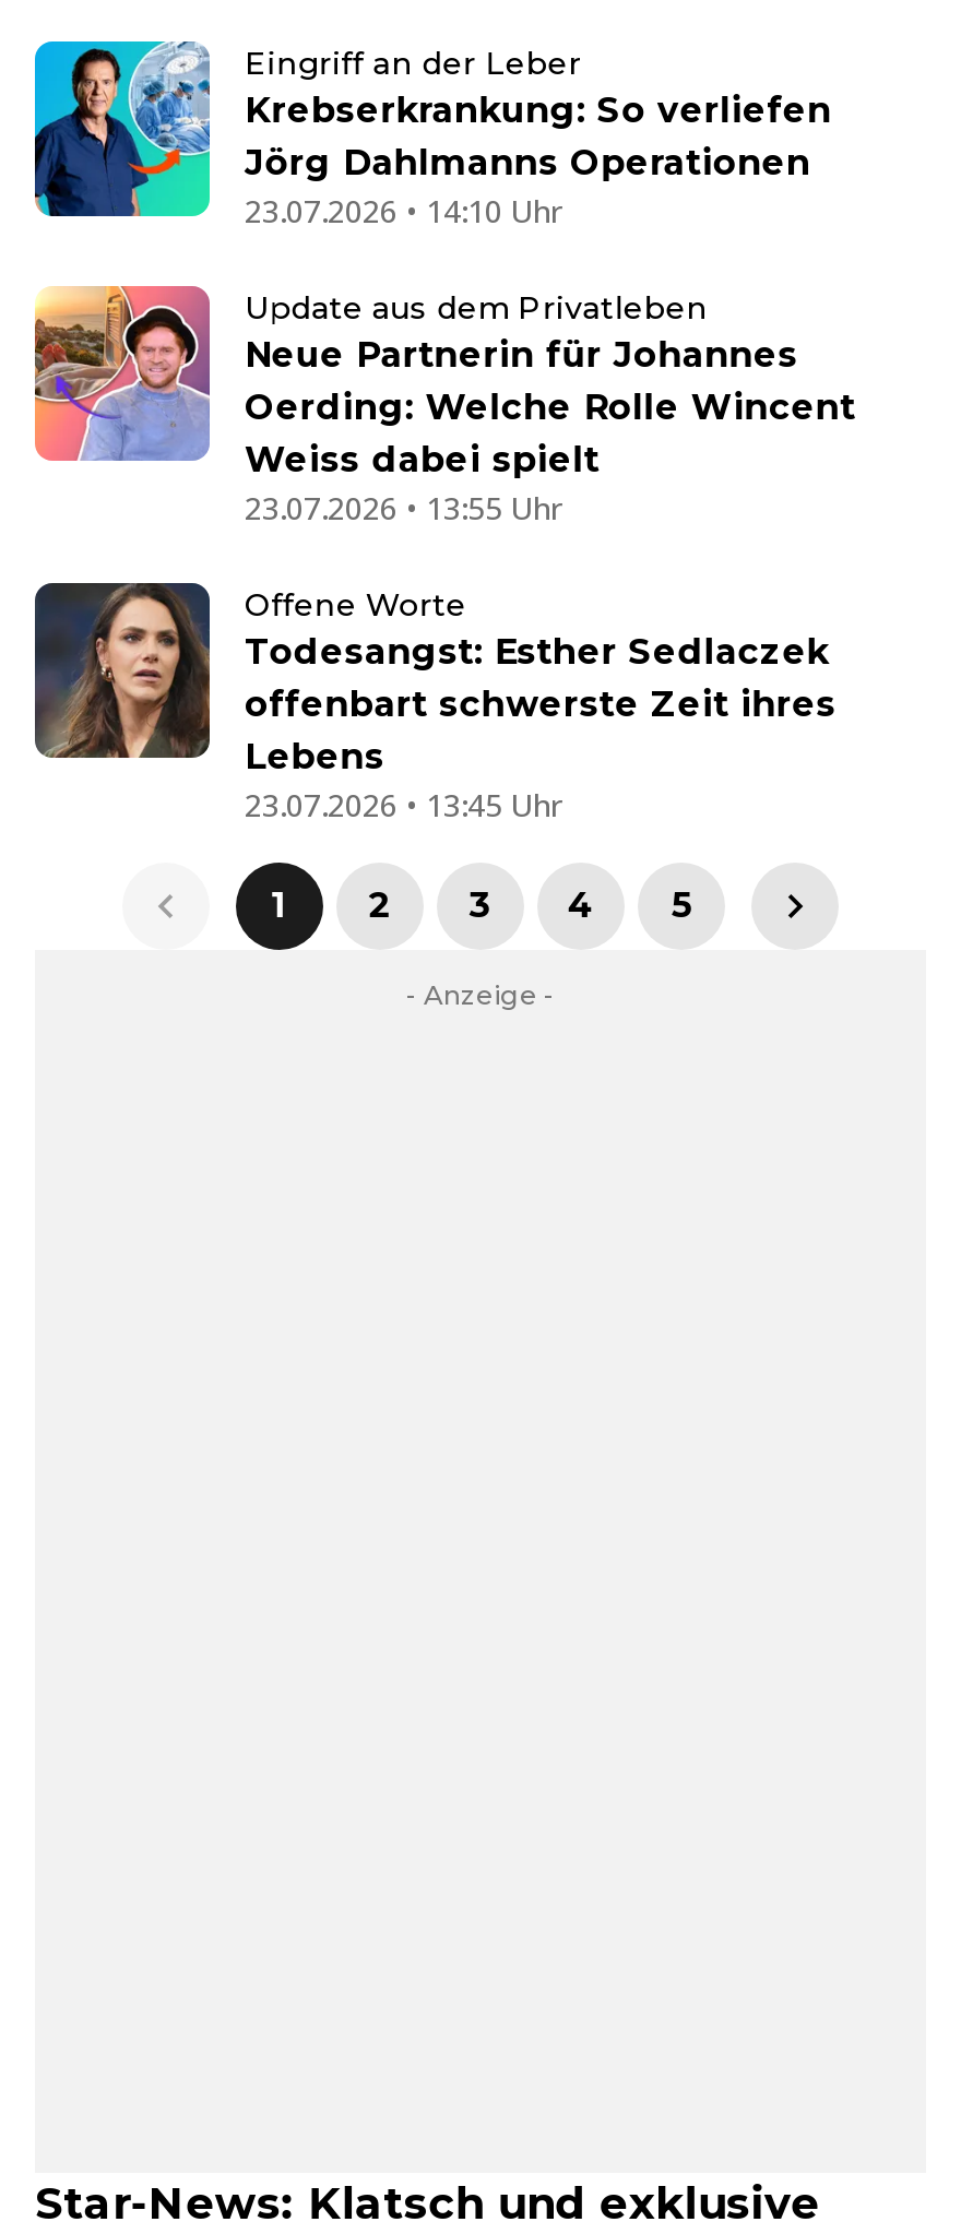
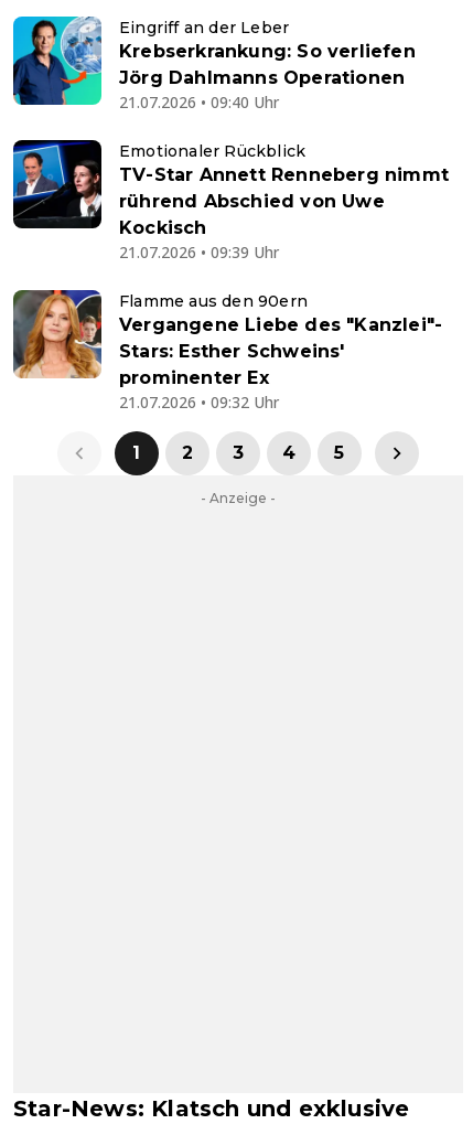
[245,190,561,231] 23.07.2026 • 14:10 Uhr -> [119,92,279,113] 21.07.2026 • 09:40 Uhr
[33,284,856,528] [image] | Update aus dem Privatleben | Neue Partnerin für Johannes | Oerding: Welche Rolle Wincent | Weiss dabei spielt | 23.07.2026 • 13:55 Uhr -> [12,139,449,263] [image] | Emotionaler Rückblick | TV-Star Annett Renneberg nimmt | rührend Abschied von Uwe | Kockisch | 21.07.2026 • 09:39 Uhr
[37,581,837,825] [image] | Offene Worte | Todesangst: Esther Sedlaczek | offenbart schwerste Zeit ihres | Lebens | 23.07.2026 • 13:45 Uhr -> [13,289,442,413] [image] | Flamme aus den 90ern | Vergangene Liebe des "Kanzlei"- | Stars: Esther Schweins' | prominenter Ex | 21.07.2026 • 09:32 Uhr

